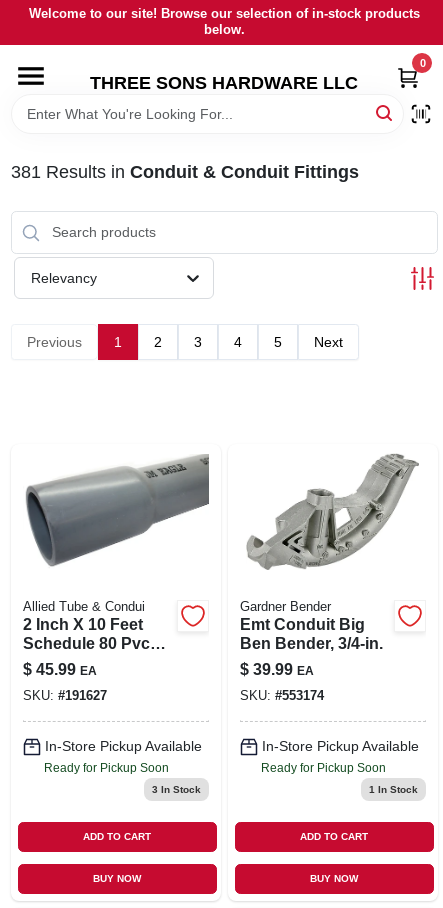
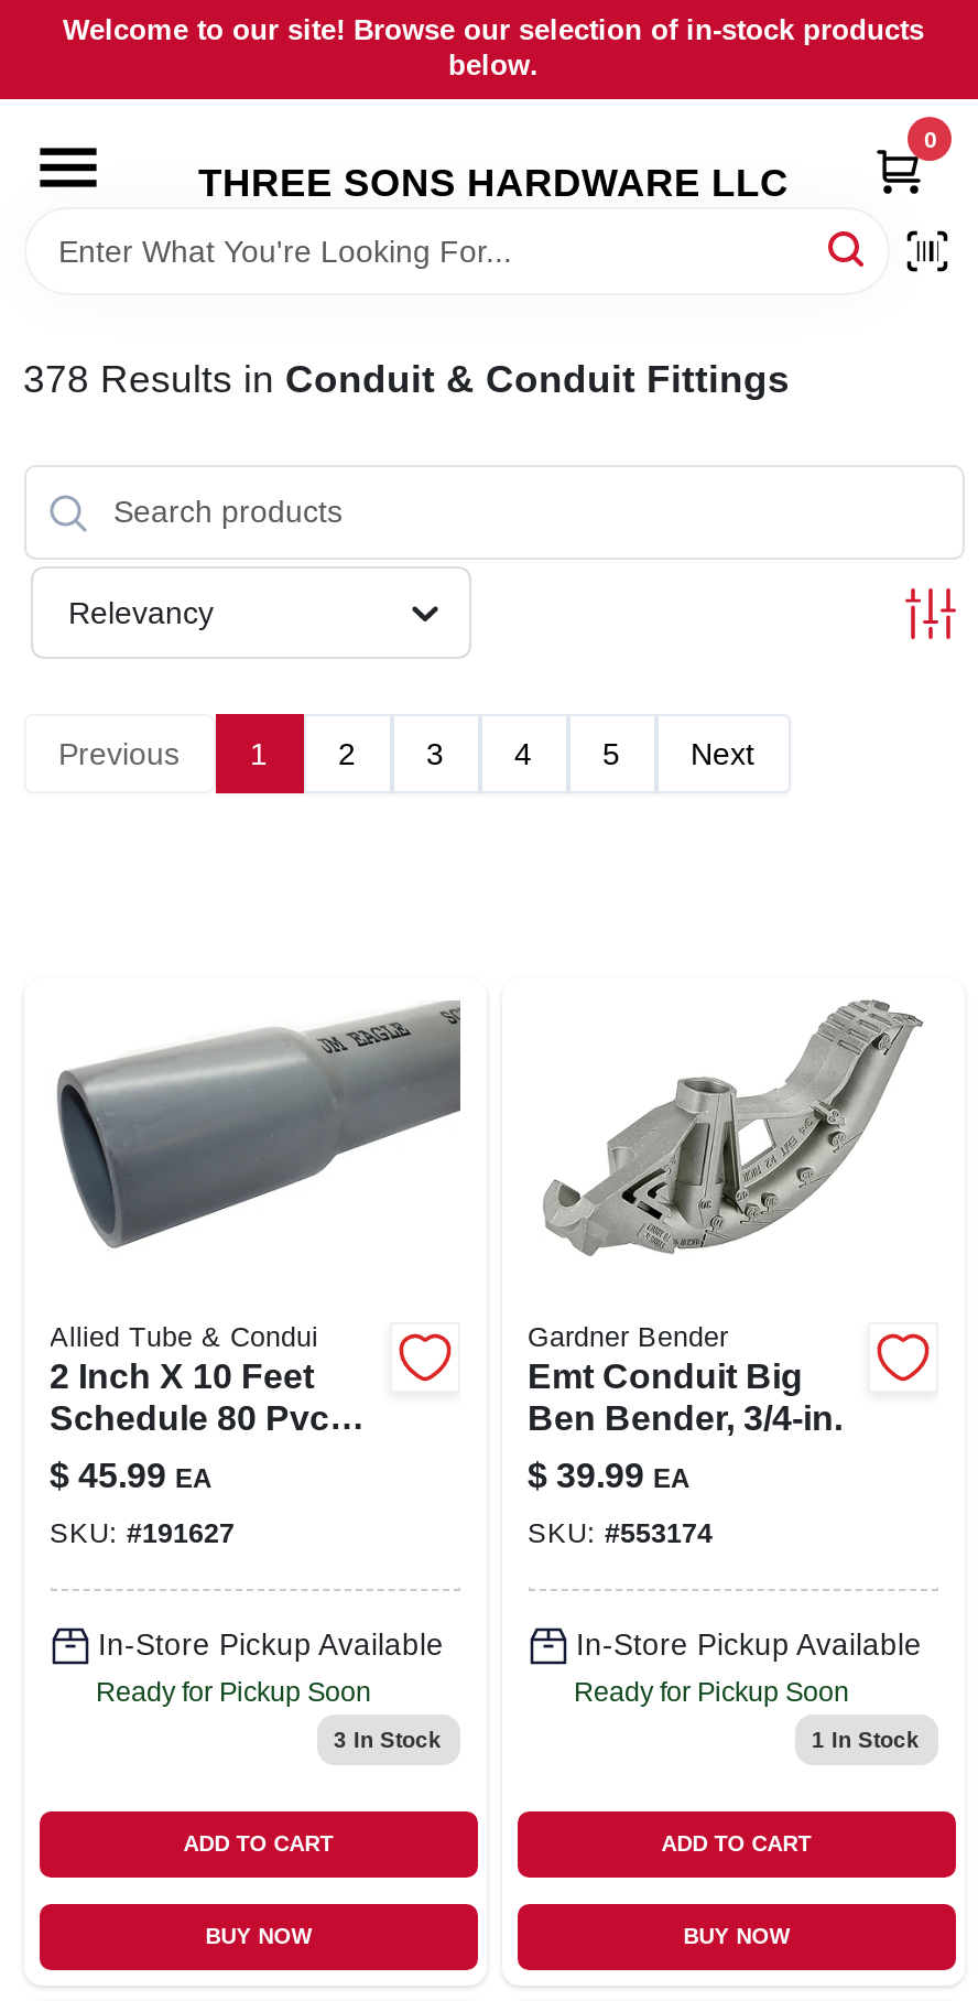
[10,161,358,181] 381 Results in Conduit & Conduit Fittings -> [23,356,790,400] 378 Results in Conduit & Conduit Fittings

